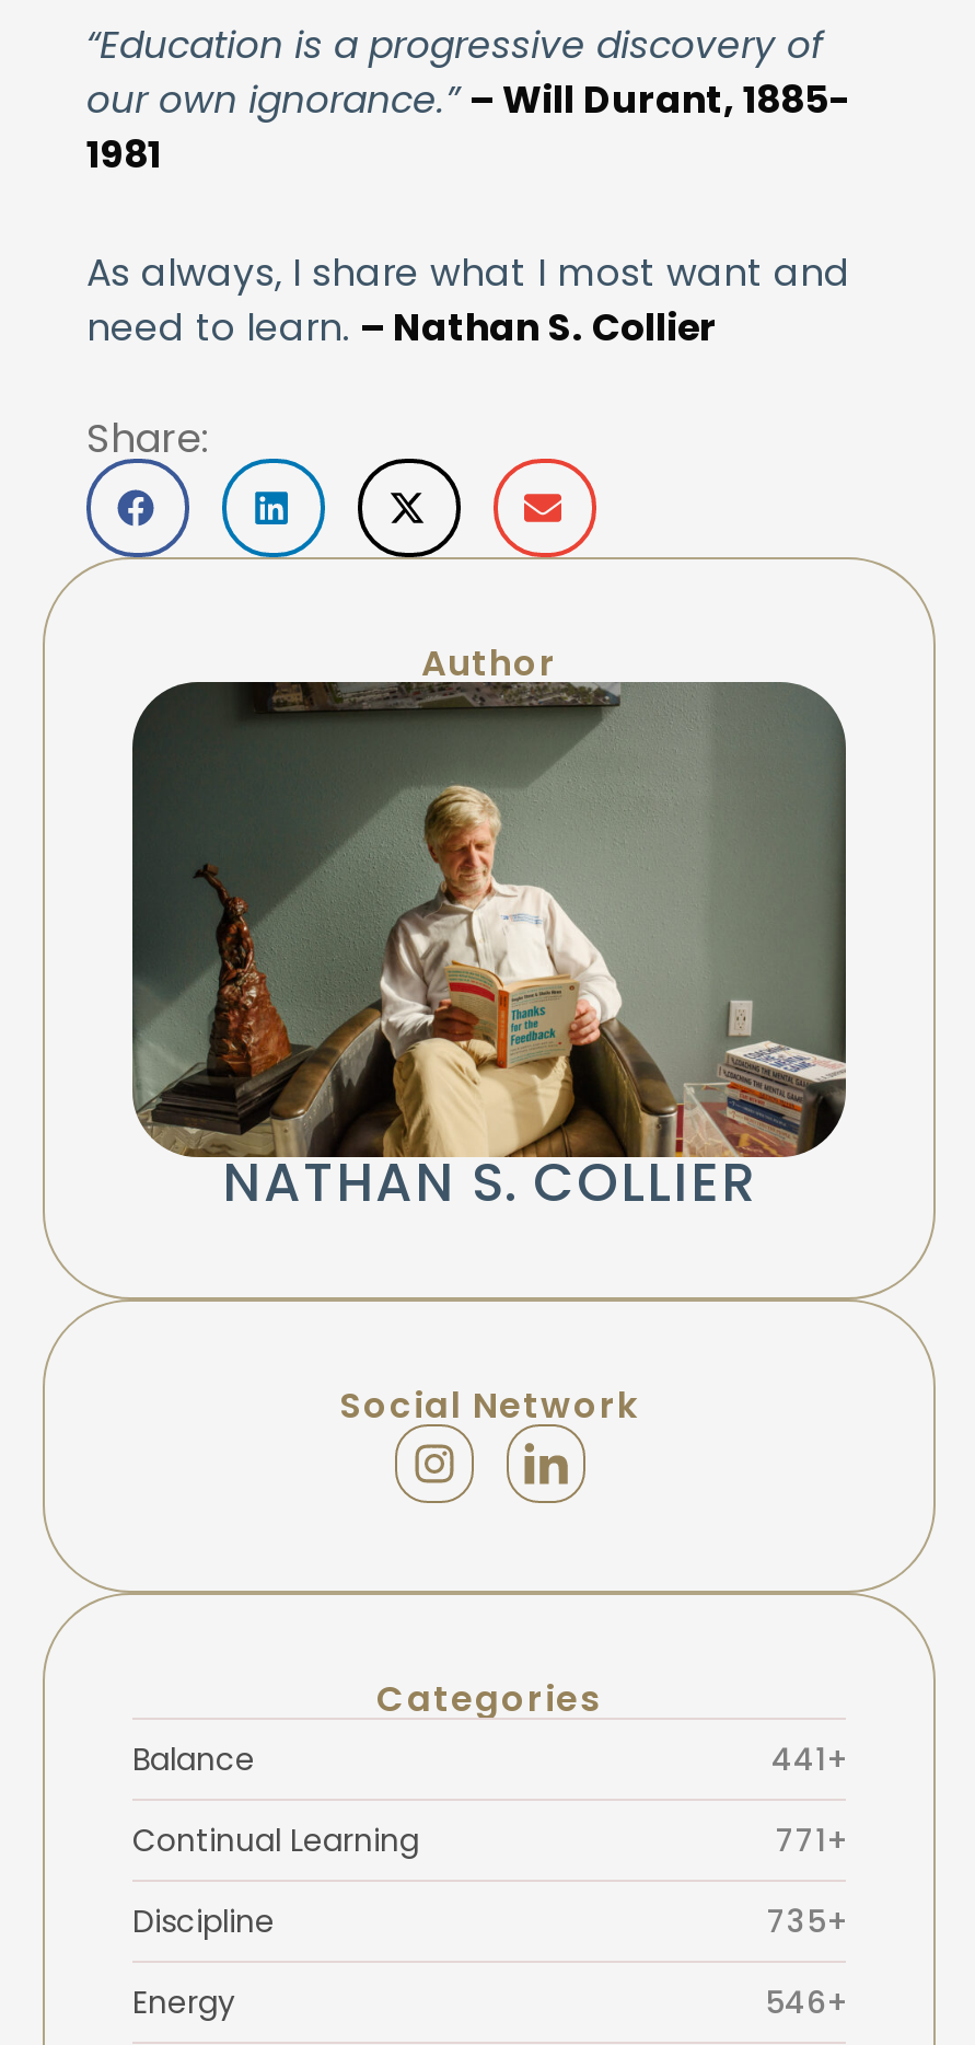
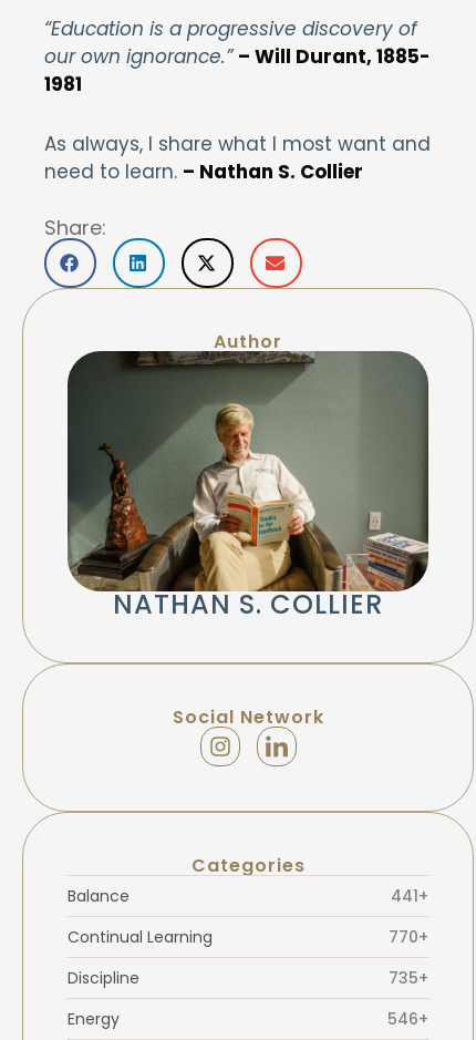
[776,1819,846,1862] 771+ -> [389,926,428,948] 770+

